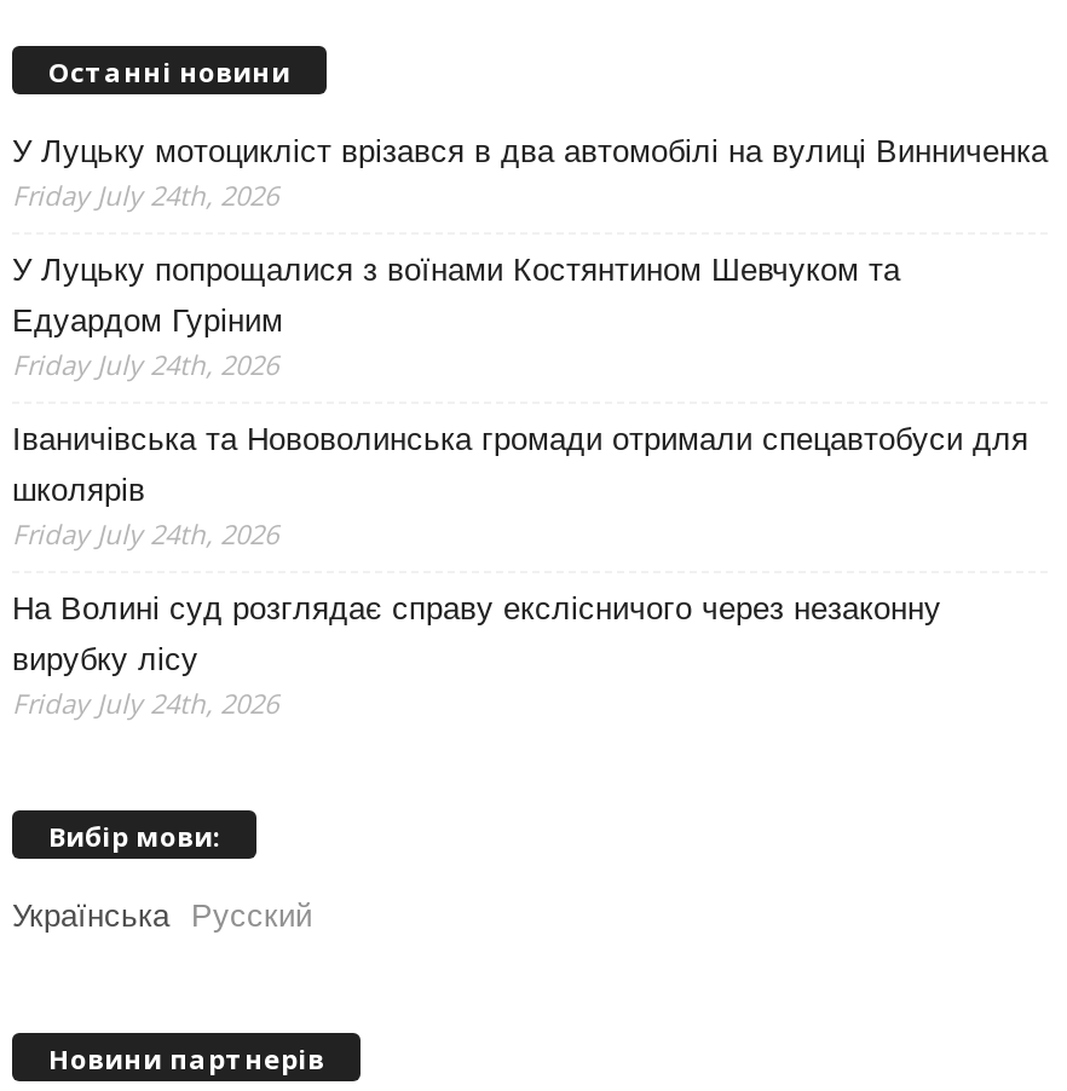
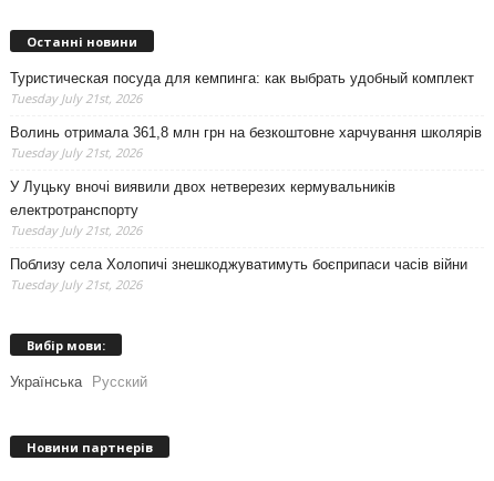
[12,132,1048,212] У Луцьку мотоцикліст врізався в два автомобілі на вулиці Винниченка | Friday July 24th, 2026 -> [10,69,474,106] Туристическая посуда для кемпинга: как выбрать удобный комплект | Tuesday July 21st, 2026
[12,251,900,381] У Луцьку попрощалися з воїнами Костянтином Шевчуком та | Едуардом Гуріним | Friday July 24th, 2026 -> [10,124,482,160] Волинь отримала 361,8 млн грн на безкоштовне харчування школярів | Tuesday July 21st, 2026
[12,420,1028,551] Іваничівська та Нововолинська громади отримали спецавтобуси для | школярів | Friday July 24th, 2026 -> [10,178,395,238] У Луцьку вночі виявили двох нетверезих кермувальників | електротранспорту | Tuesday July 21st, 2026
[12,589,941,720] На Волині суд розглядає справу екслісничого через незаконну | вирубку лісу | Friday July 24th, 2026 -> [10,256,467,292] Поблизу села Холопичі знешкоджуватимуть боєприпаси часів війни | Tuesday July 21st, 2026

